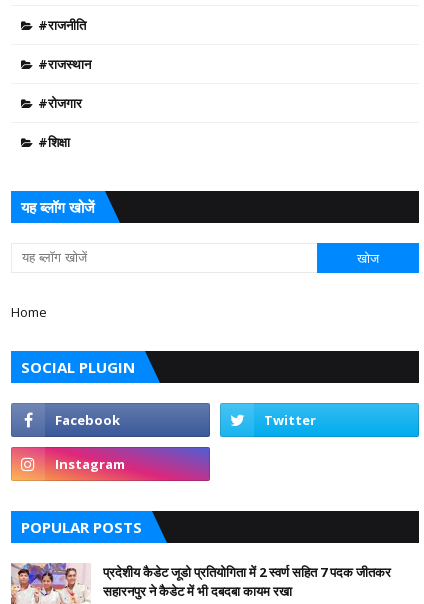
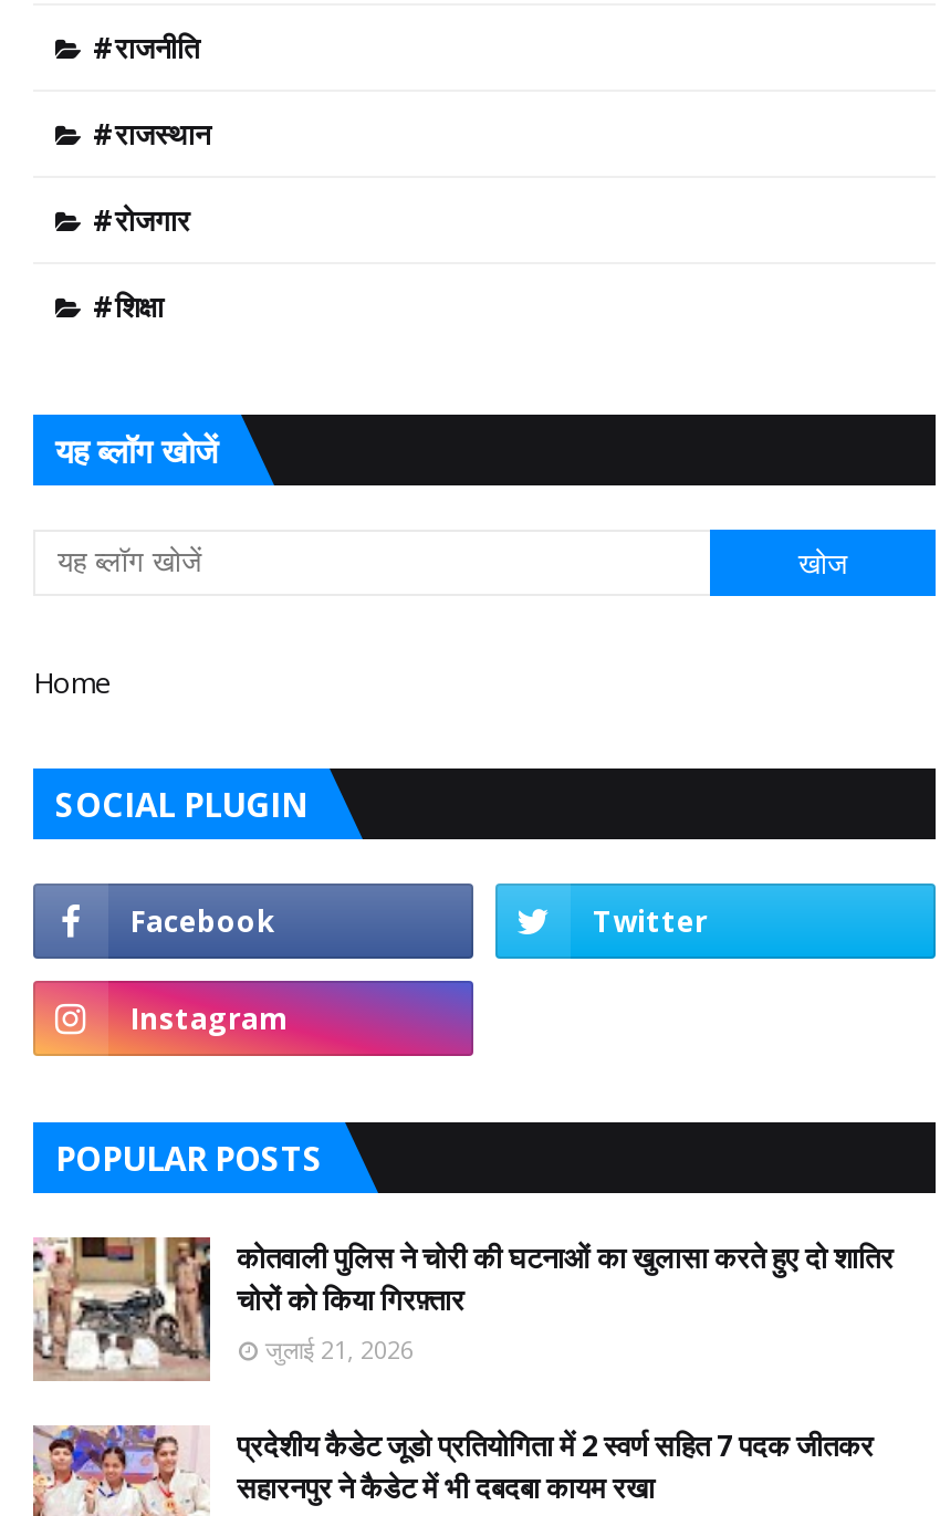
none -> [33,1235,894,1383] [image] | कोतवाली पुलिस ने चोरी की घटनाओं का खुलासा करते हुए दो शातिर | चोरों को किया गिरफ़्तार | जुलाई 21, 2026

